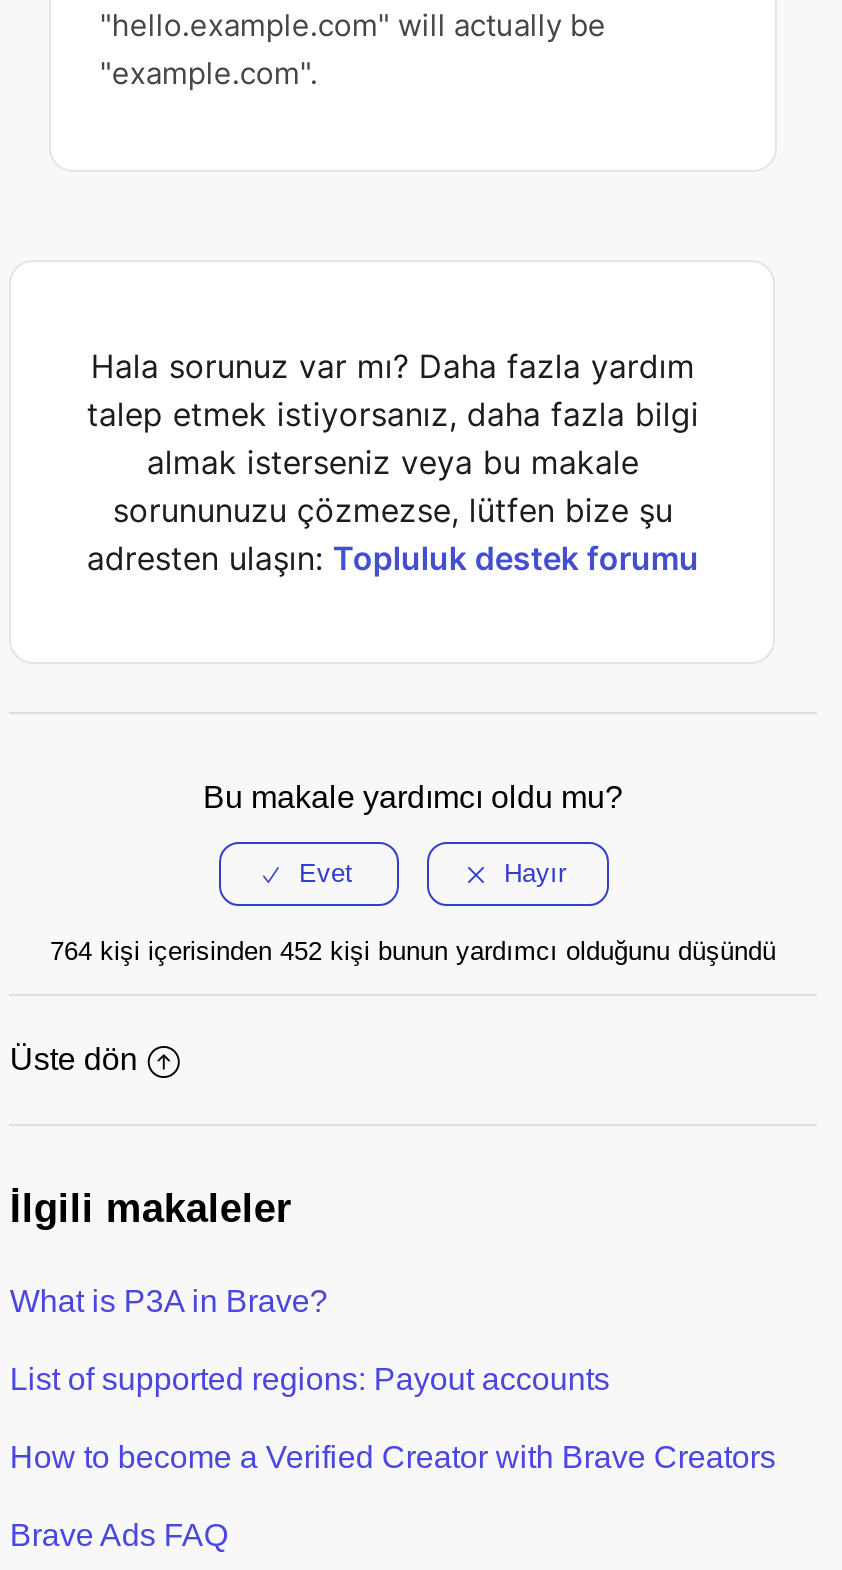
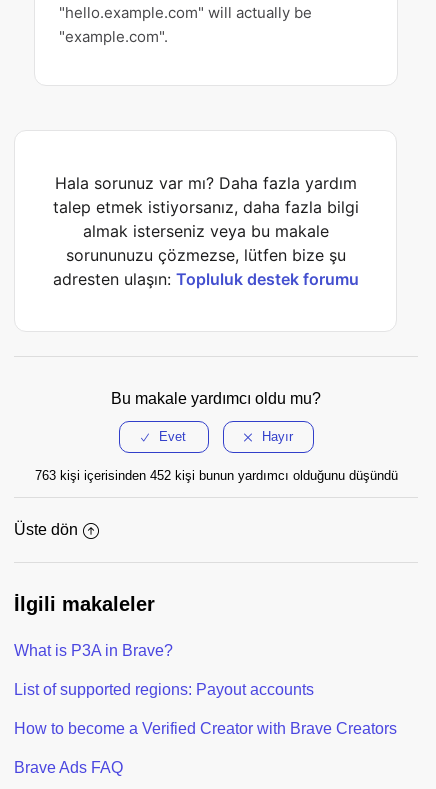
[50,936,776,966] 764 kişi içerisinden 452 kişi bunun yardımcı olduğunu düşündü -> [34,468,397,483] 763 kişi içerisinden 452 kişi bunun yardımcı olduğunu düşündü

